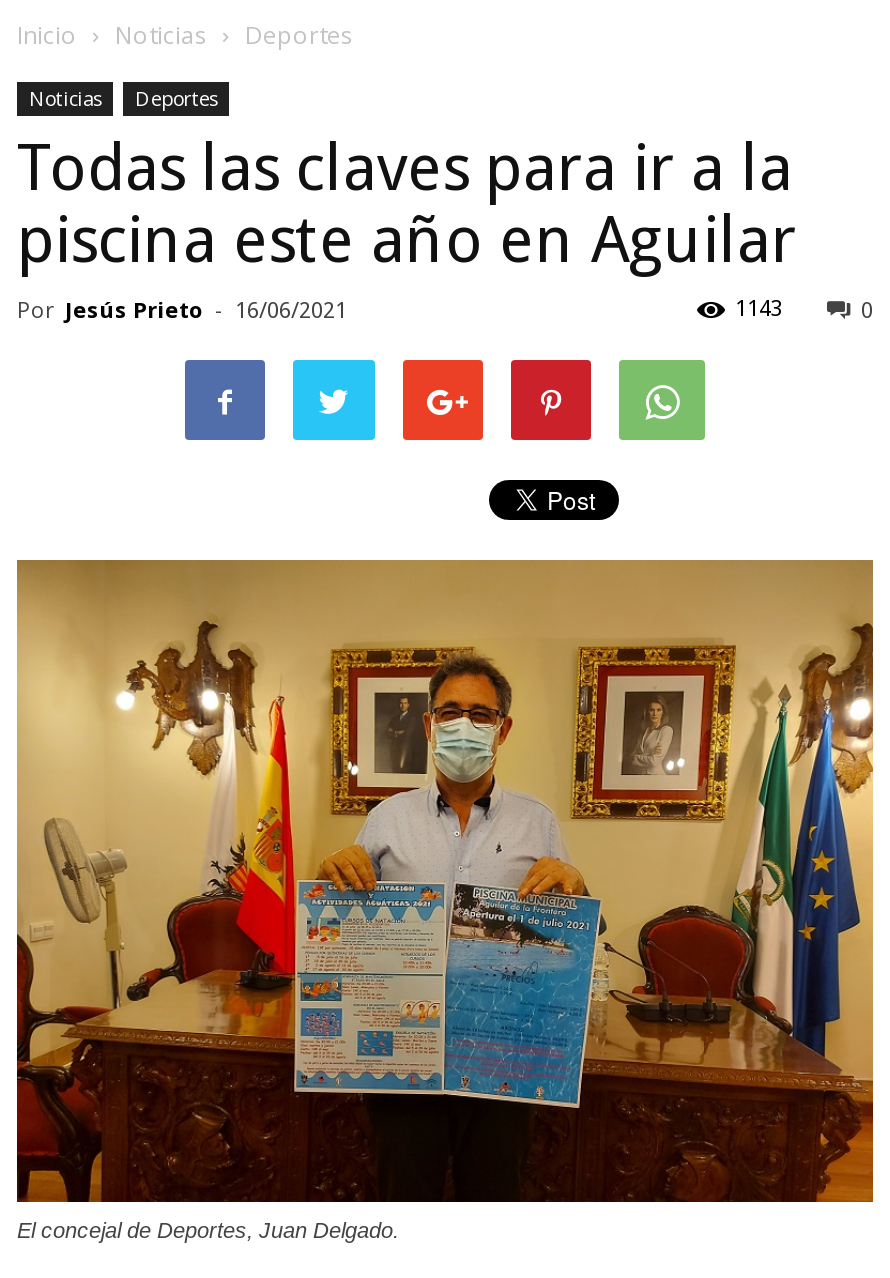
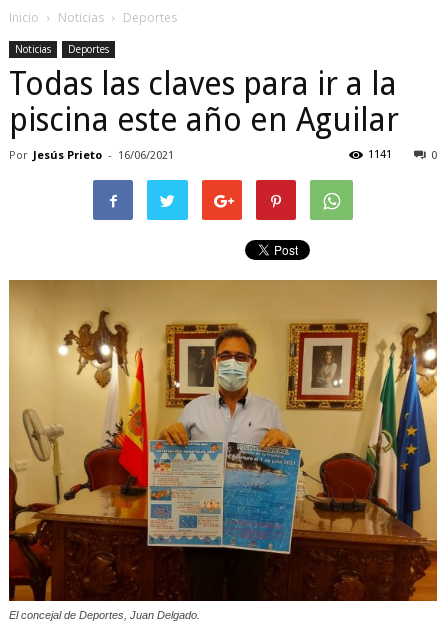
[735,296,783,322] 1143 -> [368,148,392,161] 1141

